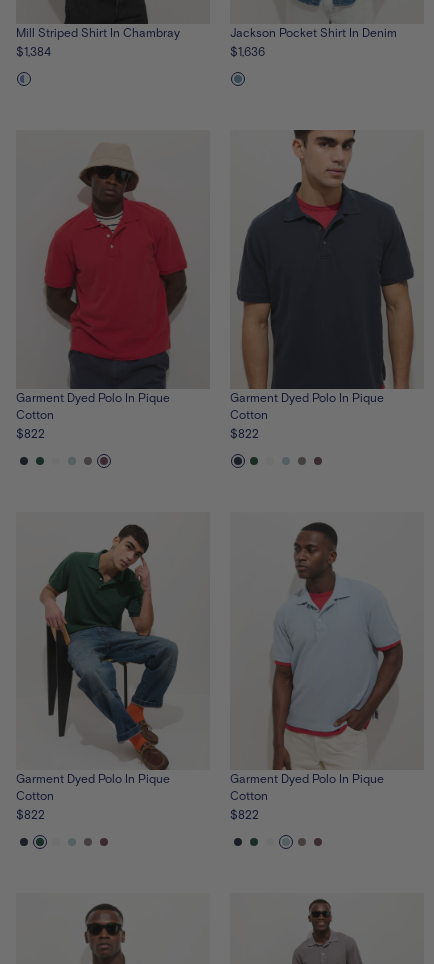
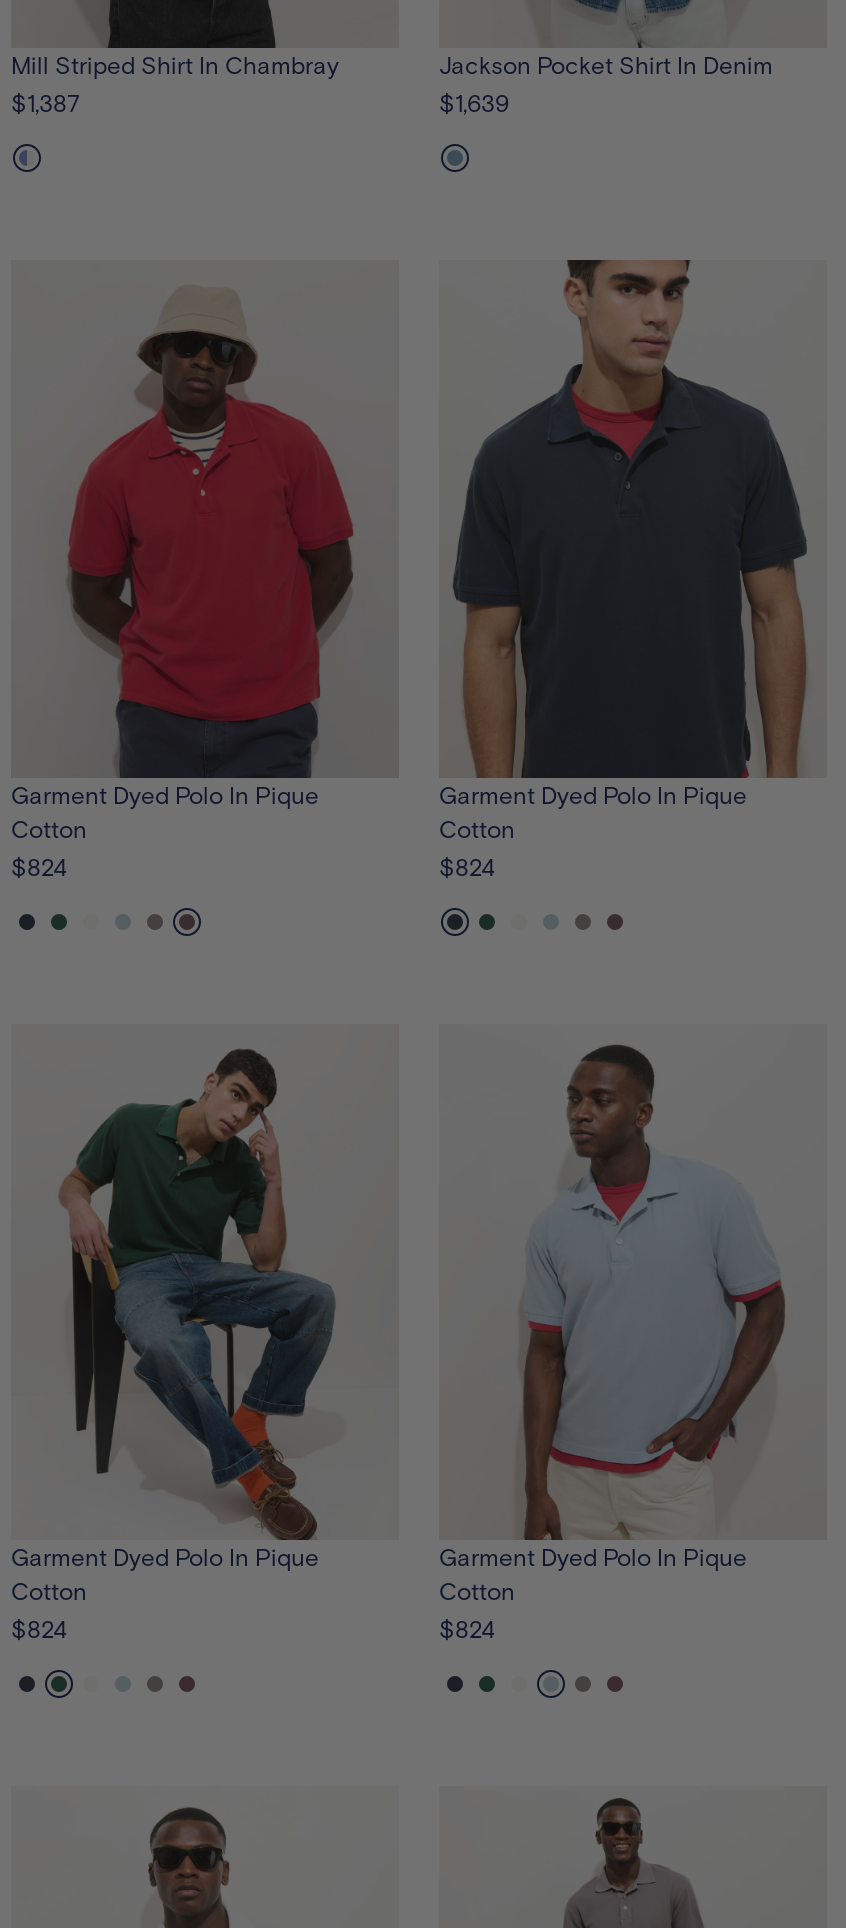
[16,44,51,59] $1,384 -> [11,88,79,118] $1,387
[230,44,265,59] $1,636 -> [439,88,509,118] $1,639
[16,426,45,441] $822 -> [11,851,67,881] $824
[230,426,259,441] $822 -> [439,851,495,881] $824
[16,807,45,822] $822 -> [11,1614,67,1644] $824
[230,807,259,822] $822 -> [439,1614,495,1644] $824

